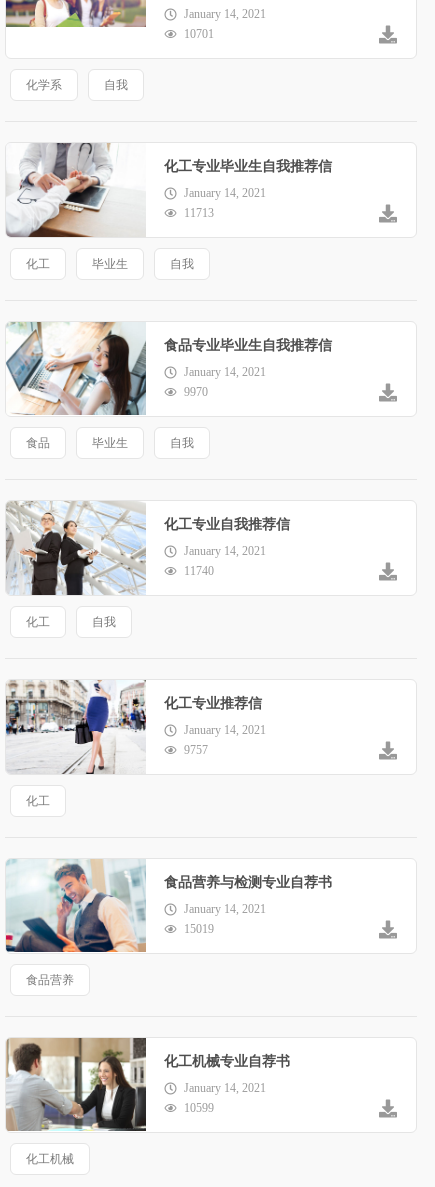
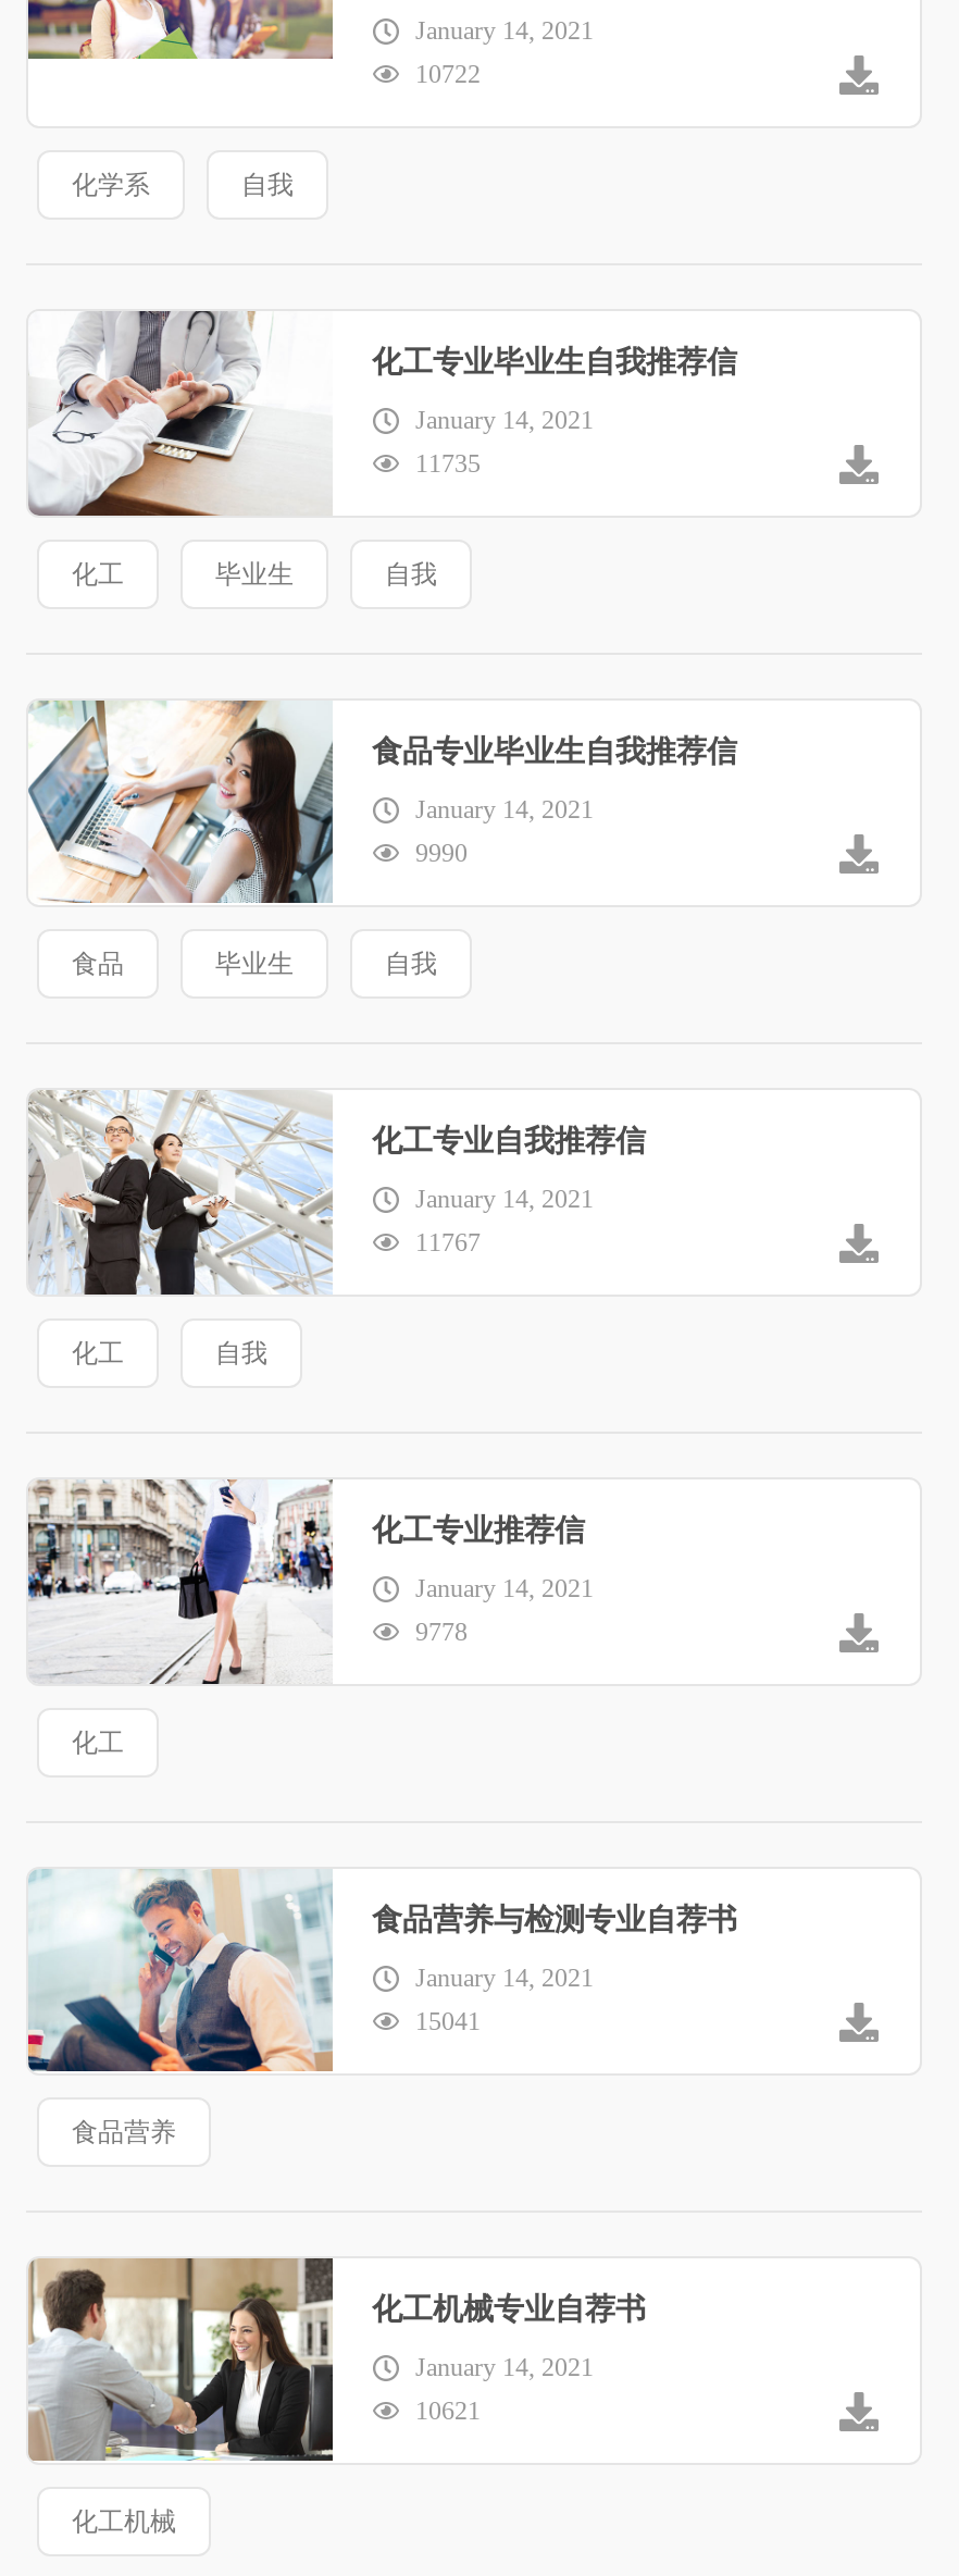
[184,27,214,41] 10701 -> [415,59,481,89] 10722
[184,206,214,220] 11713 -> [415,448,481,479] 11735
[184,385,208,399] 9970 -> [415,838,468,868] 9990
[184,564,214,578] 11740 -> [415,1227,481,1258] 11767
[184,743,208,757] 9757 -> [415,1617,468,1647] 9778
[184,922,214,936] 15019 -> [415,2006,481,2036] 15041
[184,1101,214,1115] 10599 -> [415,2395,481,2426] 10621

